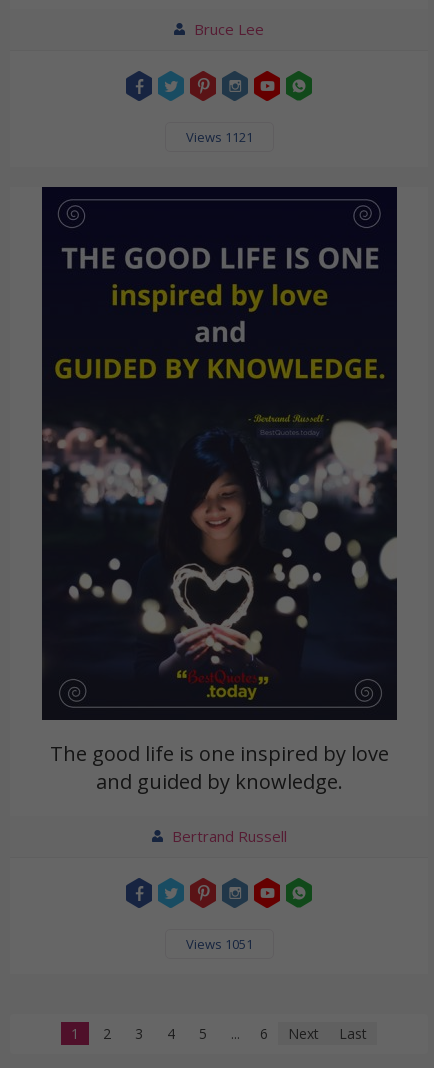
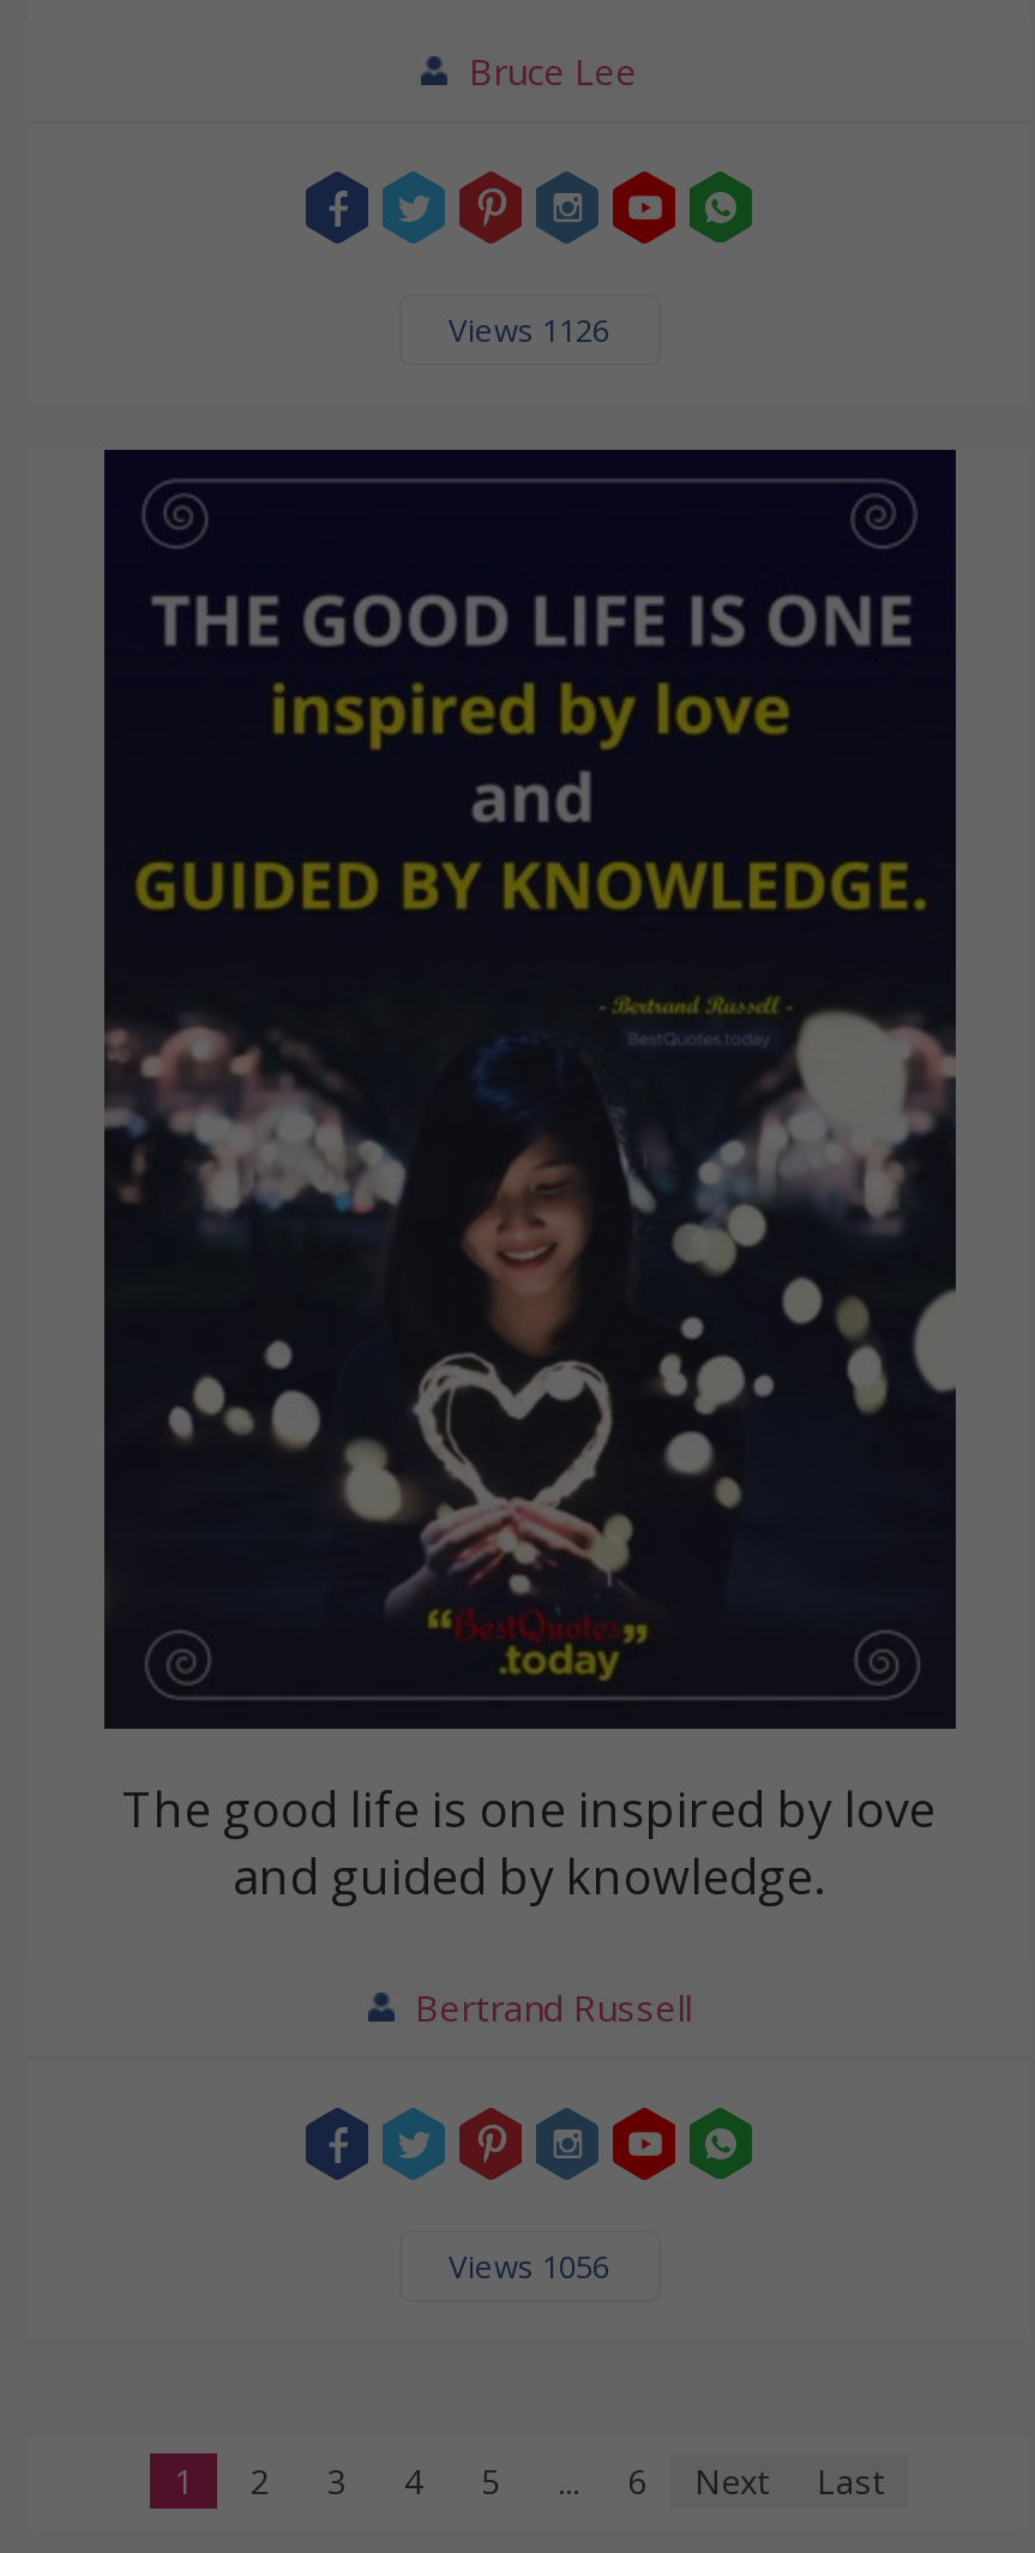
[185,128,252,146] Views 1121 -> [449,308,609,352] Views 1126
[185,935,252,953] Views 1051 -> [449,2245,609,2288] Views 1056

